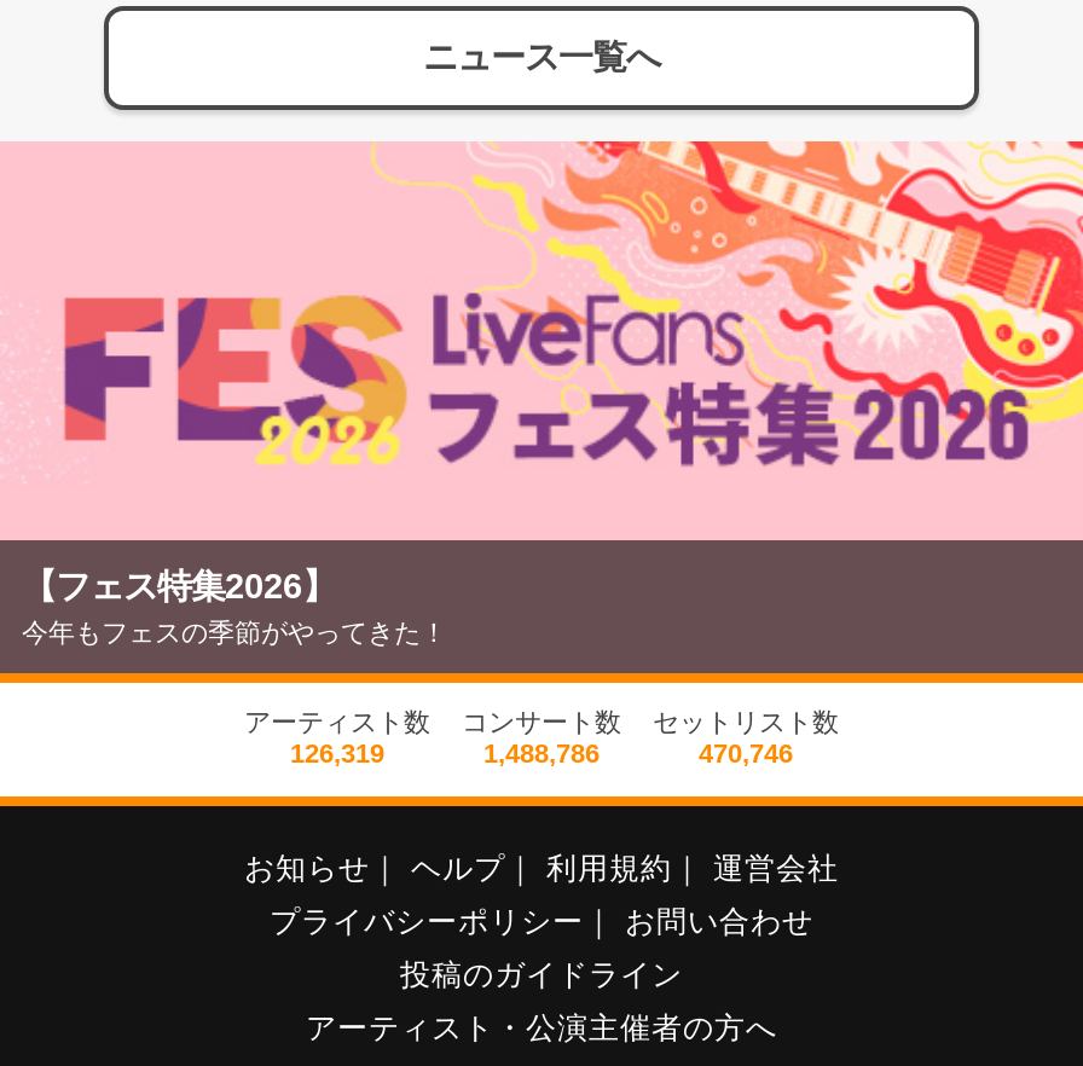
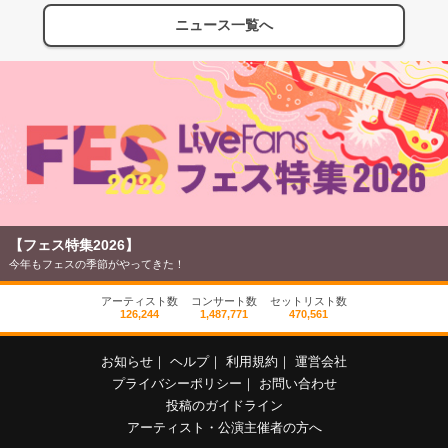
[290,740,384,769] 126,319 -> [120,307,159,319] 126,244
[483,740,600,769] 1,488,786 -> [200,307,248,319] 1,487,771
[699,740,793,769] 470,746 -> [289,307,328,319] 470,561

